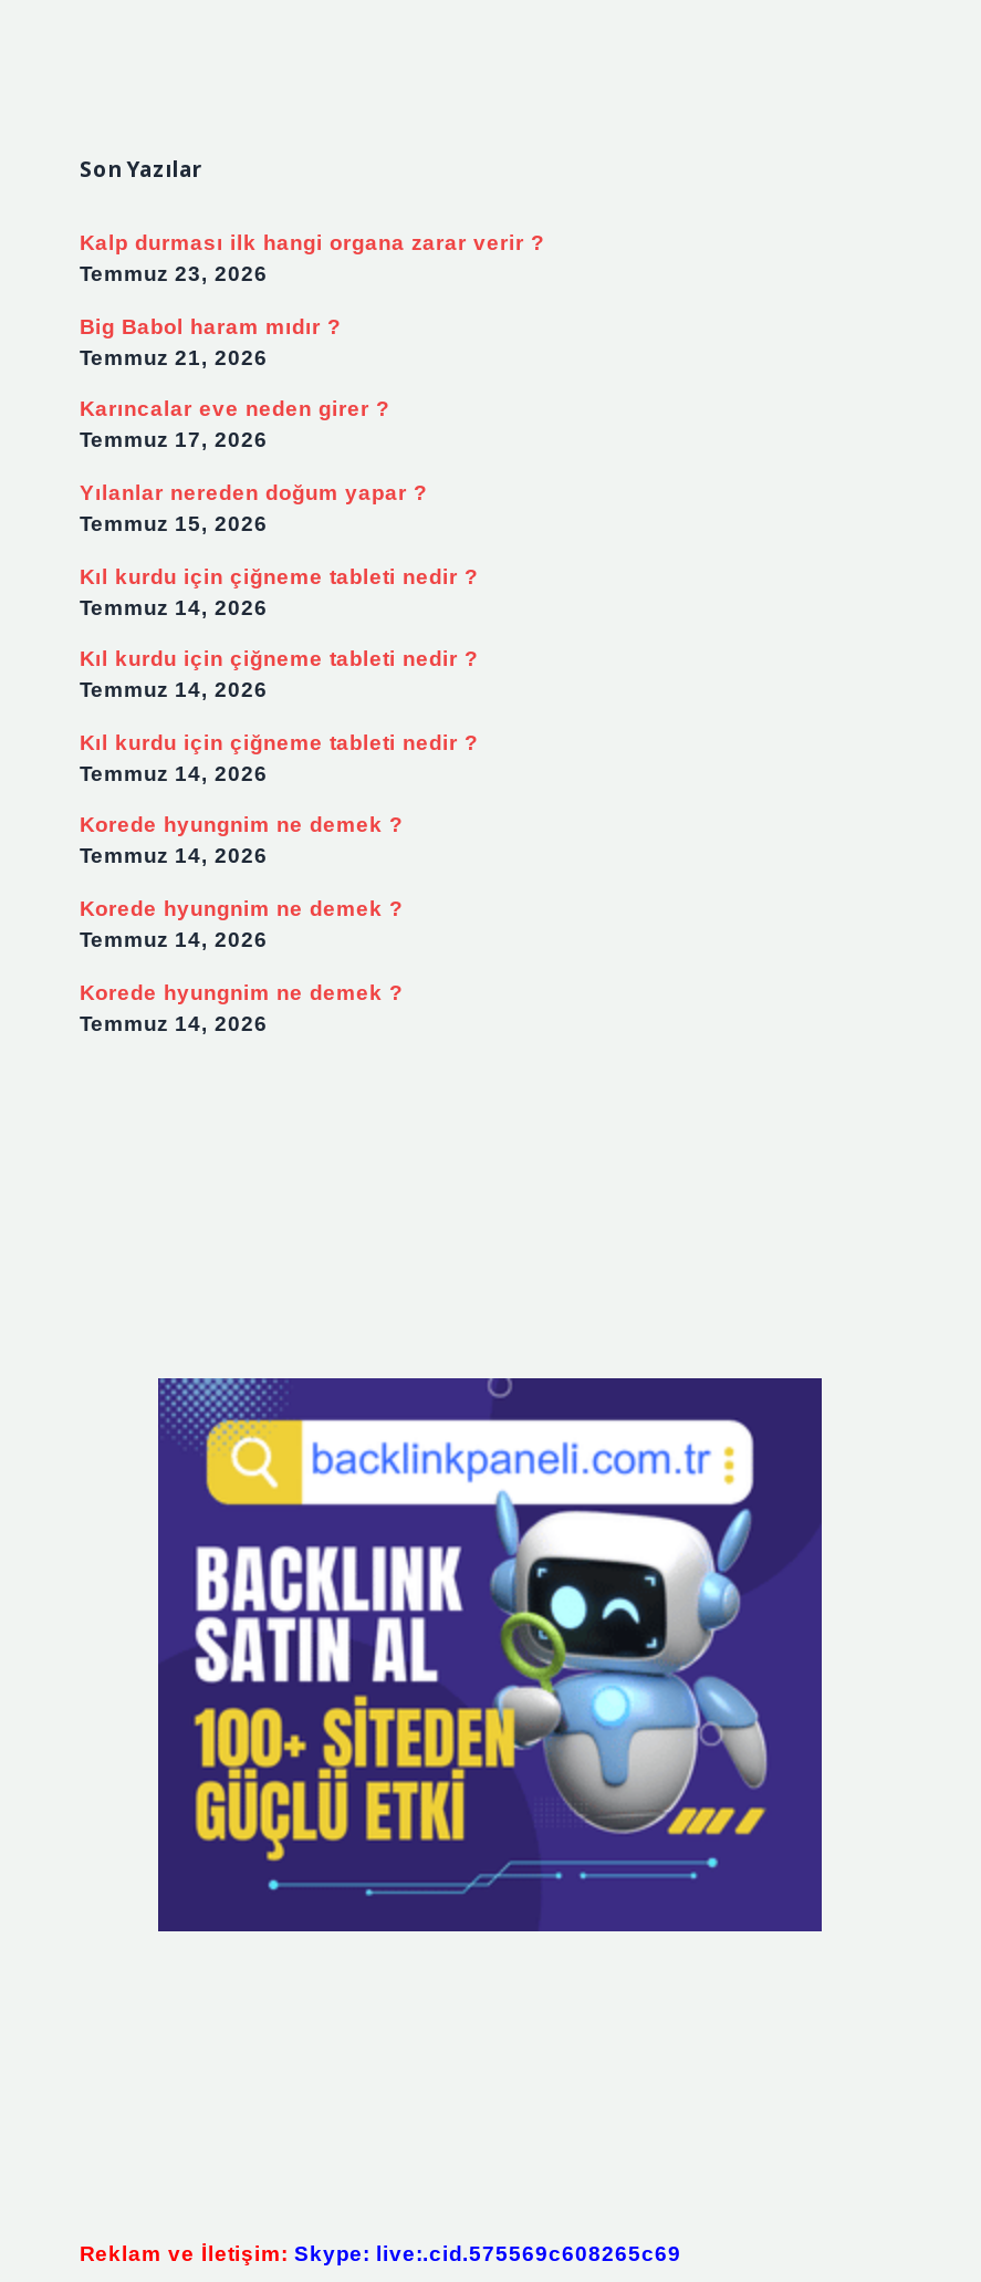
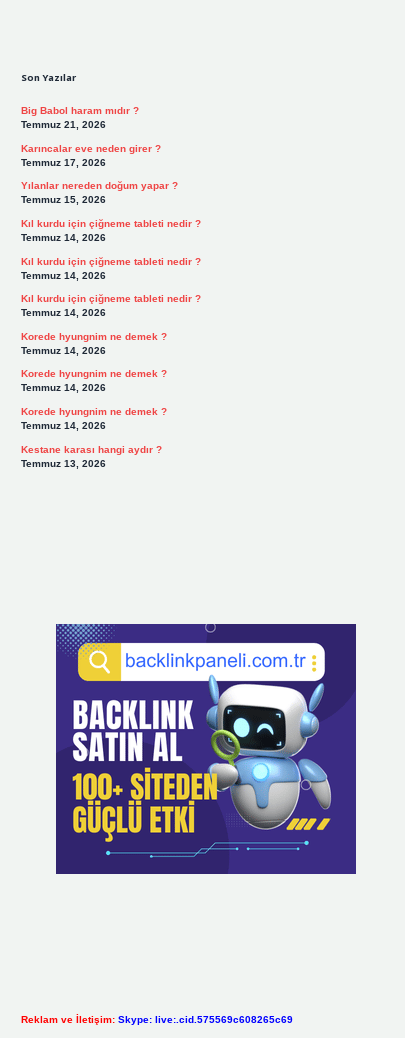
[80,231,544,286] Kalp durması ilk hangi organa zarar verir ? | Temmuz 23, 2026 -> none
moved [80,314,478,1034] -> [20,105,200,431]: Big Babol haram mıdır ? | Temmuz 21, 2026 | Karıncalar eve neden girer ? | ... | Korede hyungnim ne demek ? | Temmuz 14, 2026
none -> [20,444,161,469] Kestane karası hangi aydır ? | Temmuz 13, 2026

